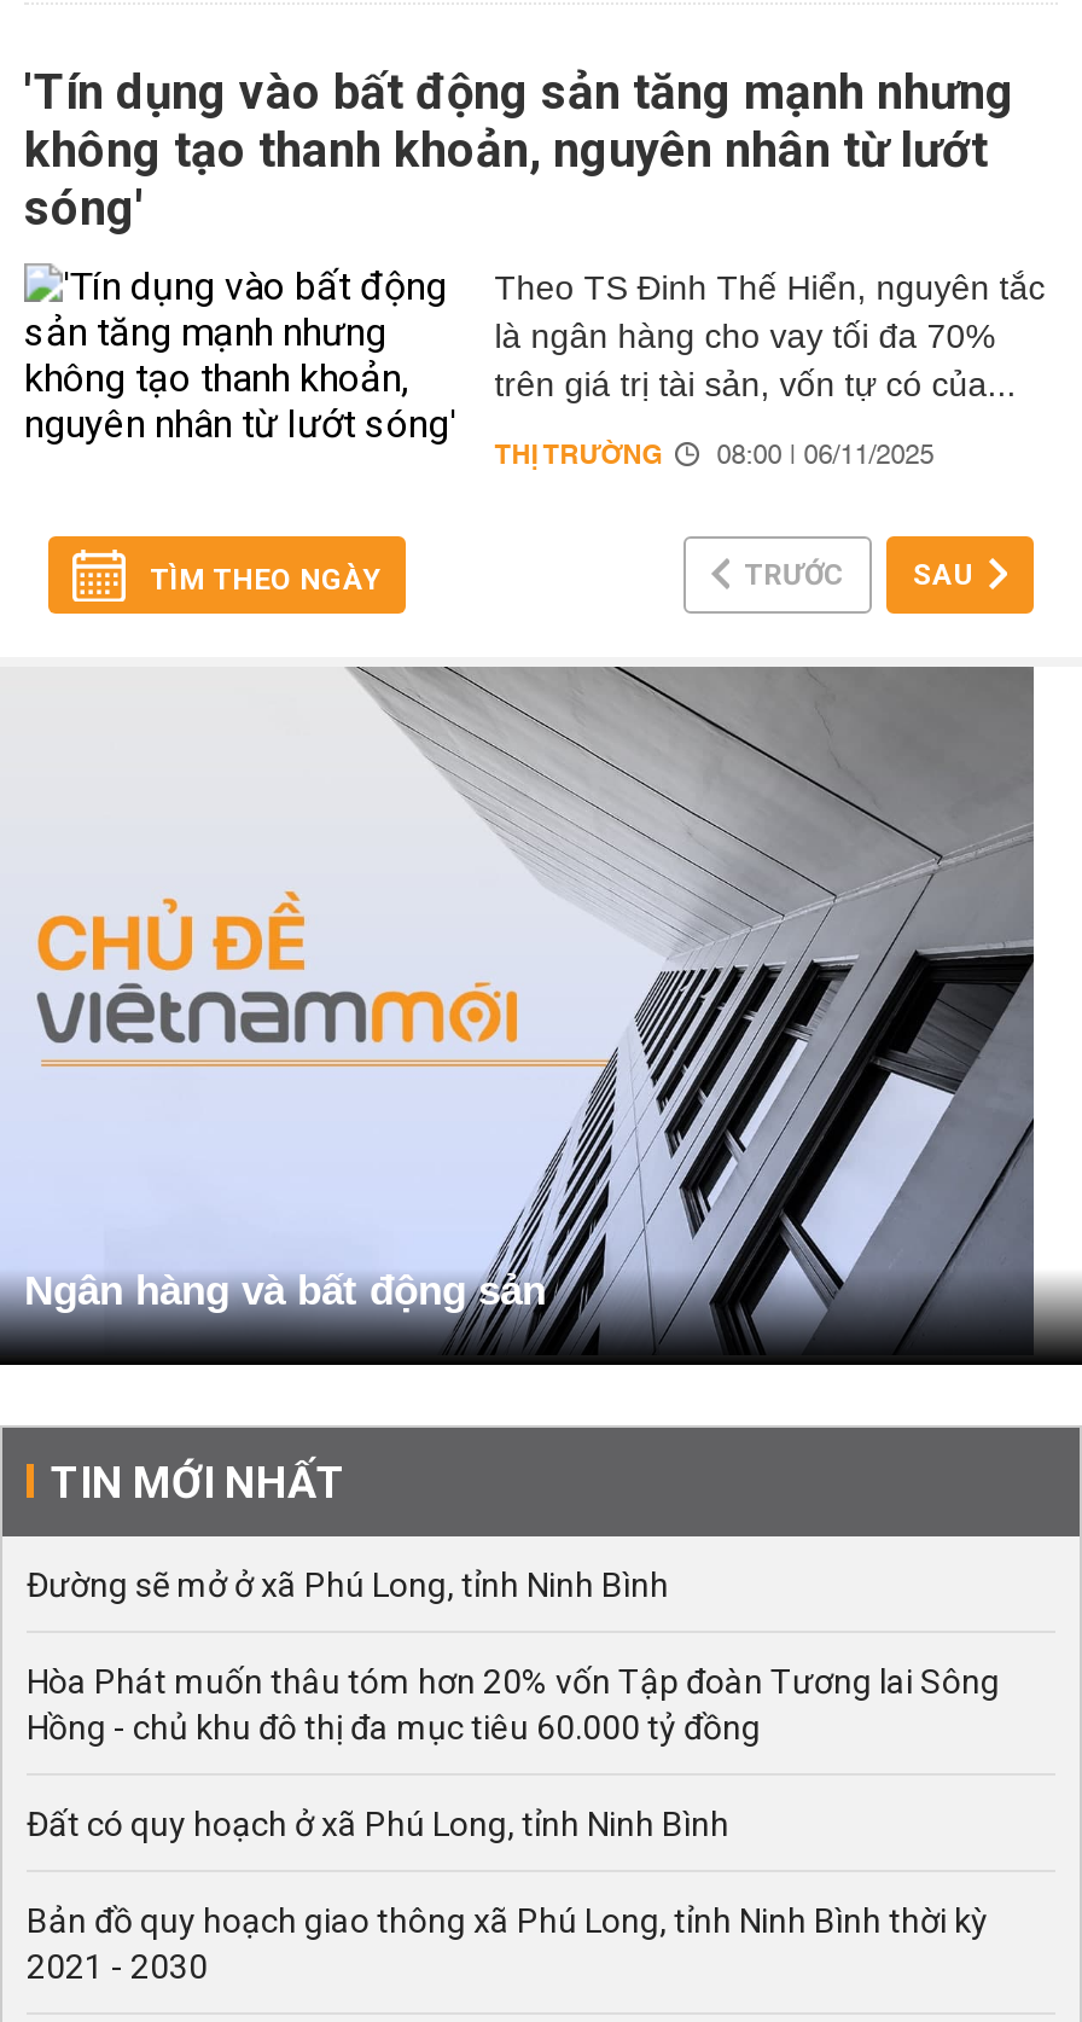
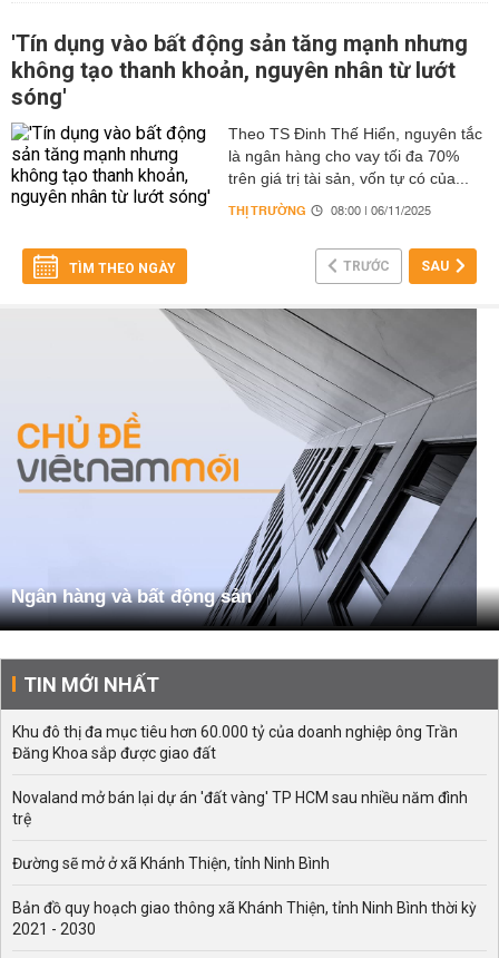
[27,1566,669,1605] Đường sẽ mở ở xã Phú Long, tỉnh Ninh Bình -> [12,723,458,762] Khu đô thị đa mục tiêu hơn 60.000 tỷ của doanh nghiệp ông Trần | Đăng Khoa sắp được giao đất
[27,1663,1000,1747] Hòa Phát muốn thâu tóm hơn 20% vốn Tập đoàn Tương lai Sông | Hồng - chủ khu đô thị đa mục tiêu 60.000 tỷ đồng -> [12,789,468,828] Novaland mở bán lại dự án 'đất vàng' TP HCM sau nhiều năm đình | trệ
[27,1805,729,1844] Đất có quy hoạch ở xã Phú Long, tỉnh Ninh Bình -> [12,855,330,873] Đường sẽ mở ở xã Khánh Thiện, tỉnh Ninh Bình
[27,1902,988,1941] Bản đồ quy hoạch giao thông xã Phú Long, tỉnh Ninh Bình thời kỳ -> [12,899,477,917] Bản đồ quy hoạch giao thông xã Khánh Thiện, tỉnh Ninh Bình thời kỳ

